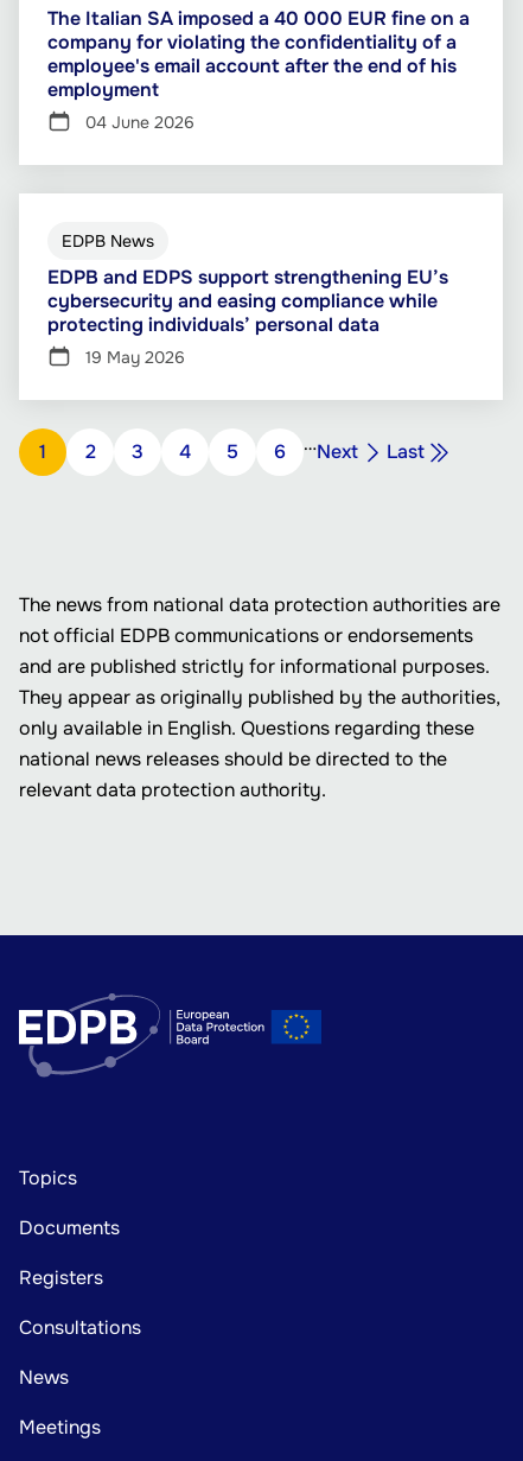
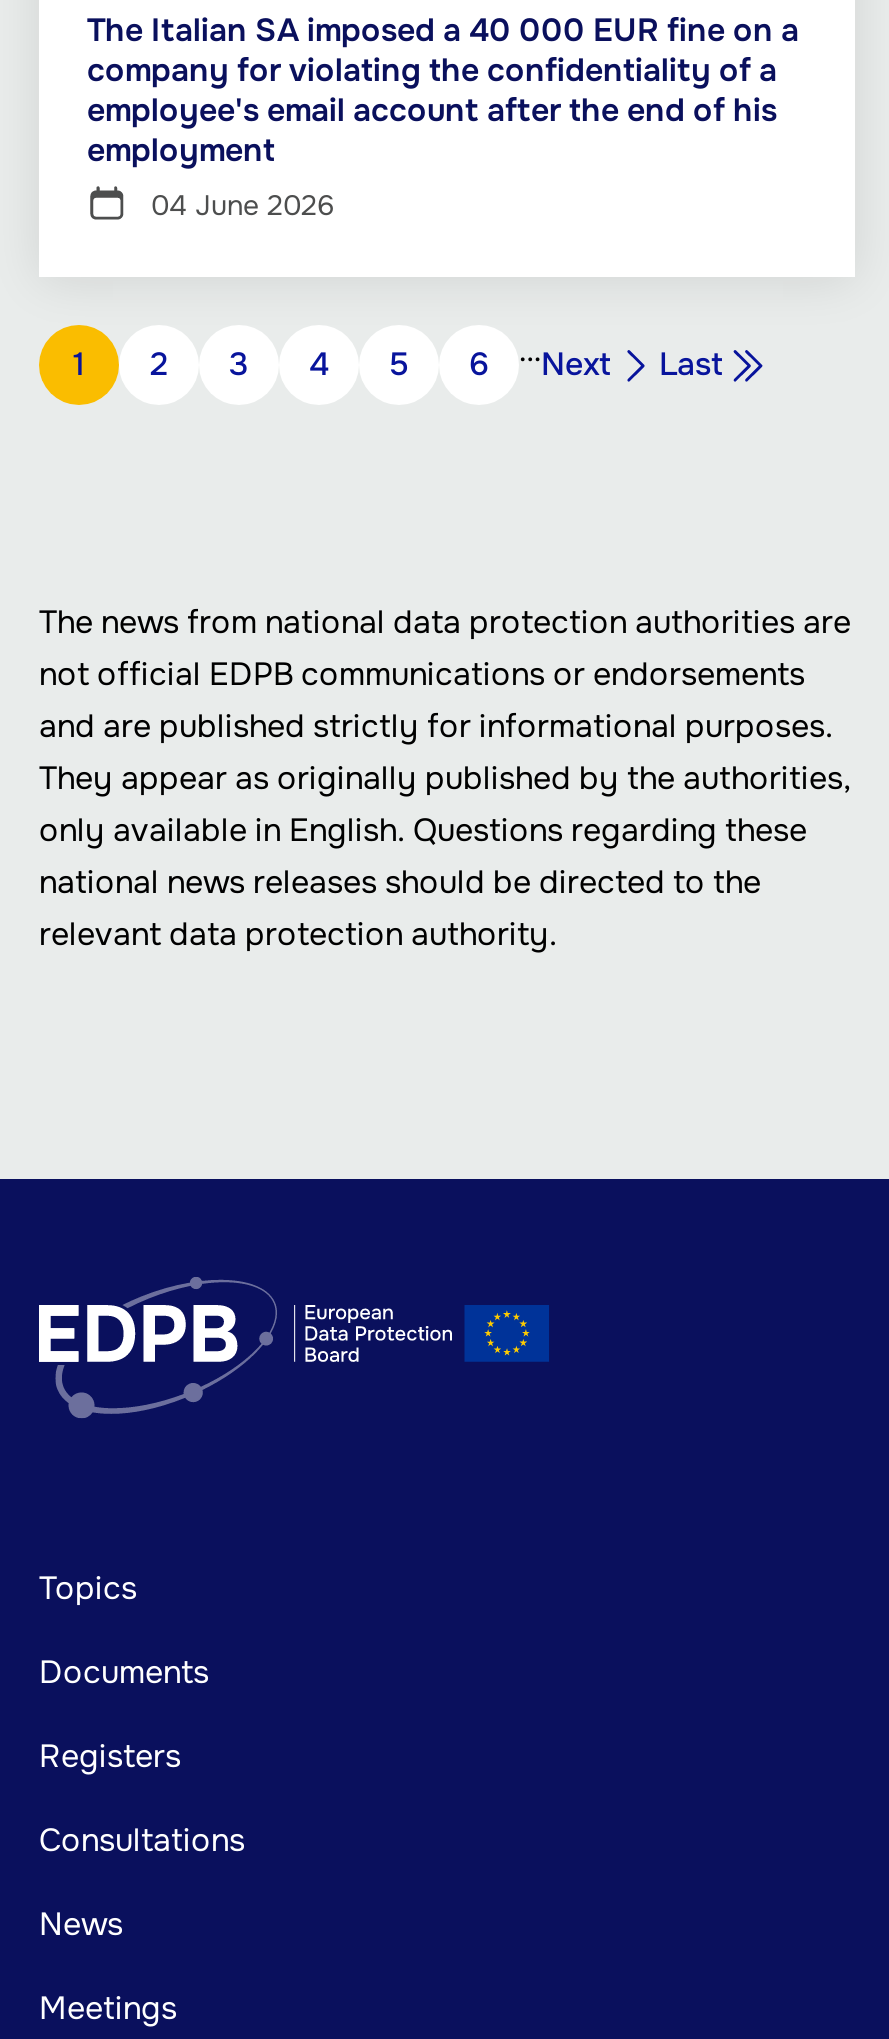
[47,230,448,368] EDPB News | EDPB and EDPS support strengthening EU’s | cybersecurity and easing compliance while | protecting individuals’ personal data | 19 May 2026 -> none

